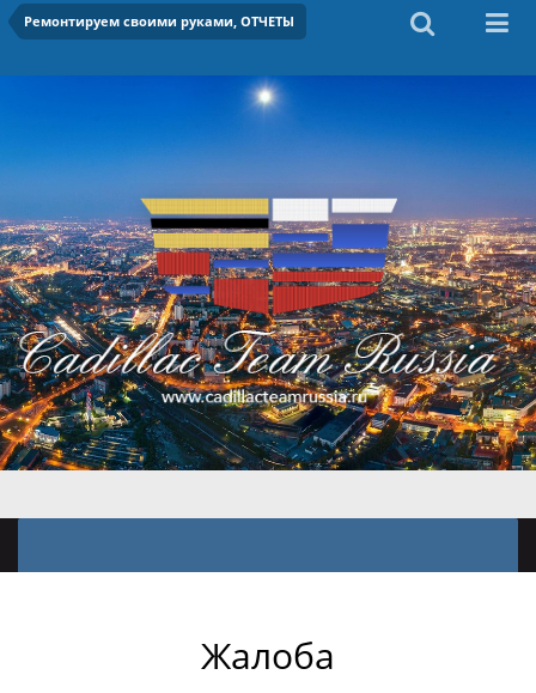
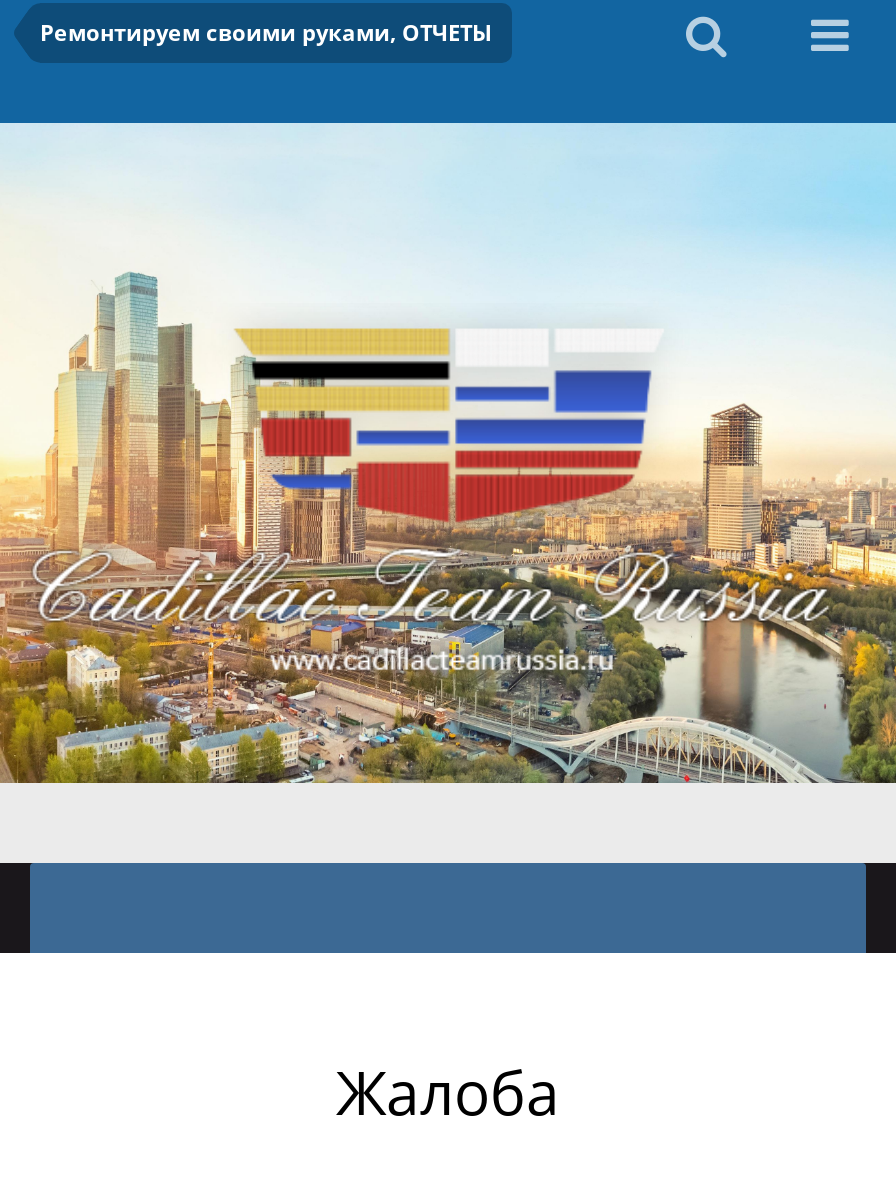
[4,75,532,472] [image] -> [6,121,890,785] [image]

